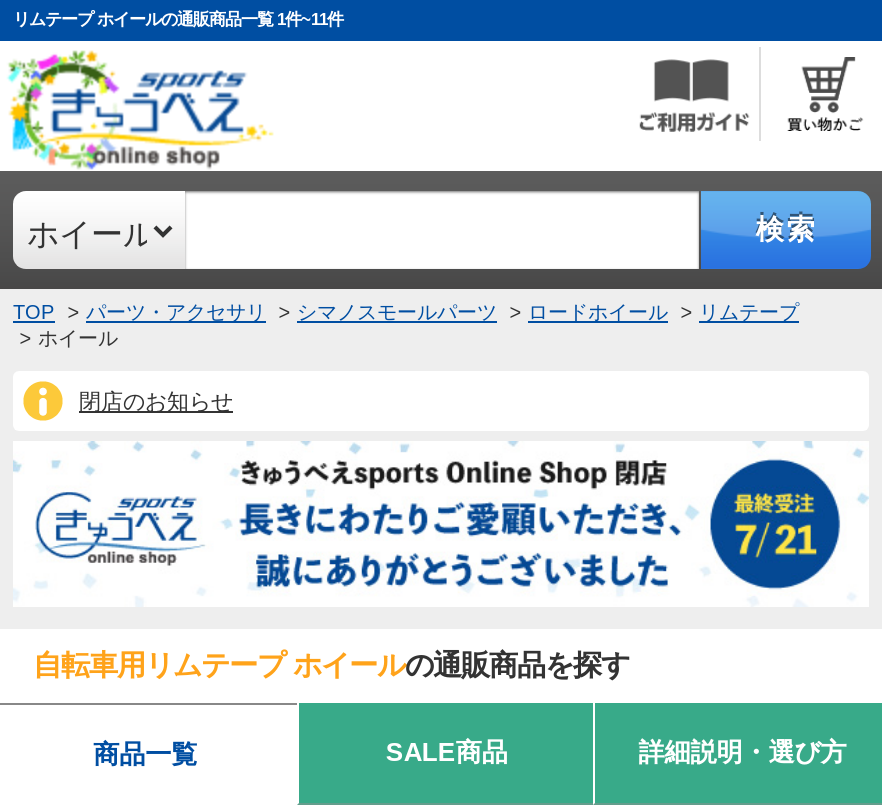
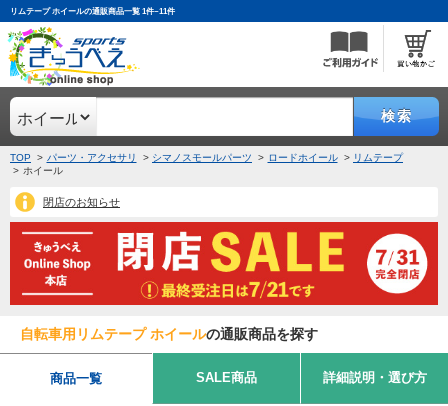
[13,441,869,607] [image] -> [9,221,439,306] [image]

